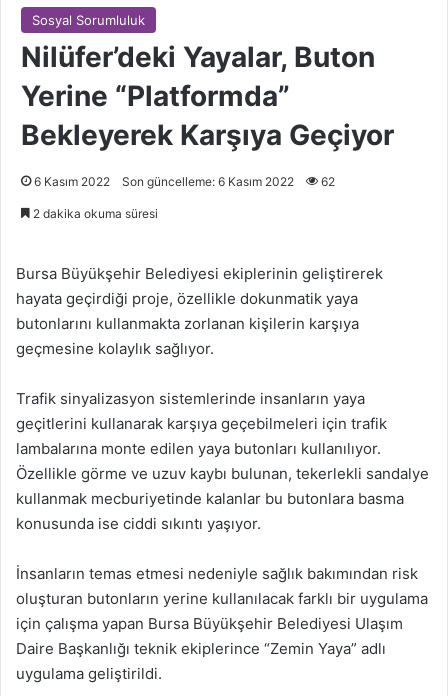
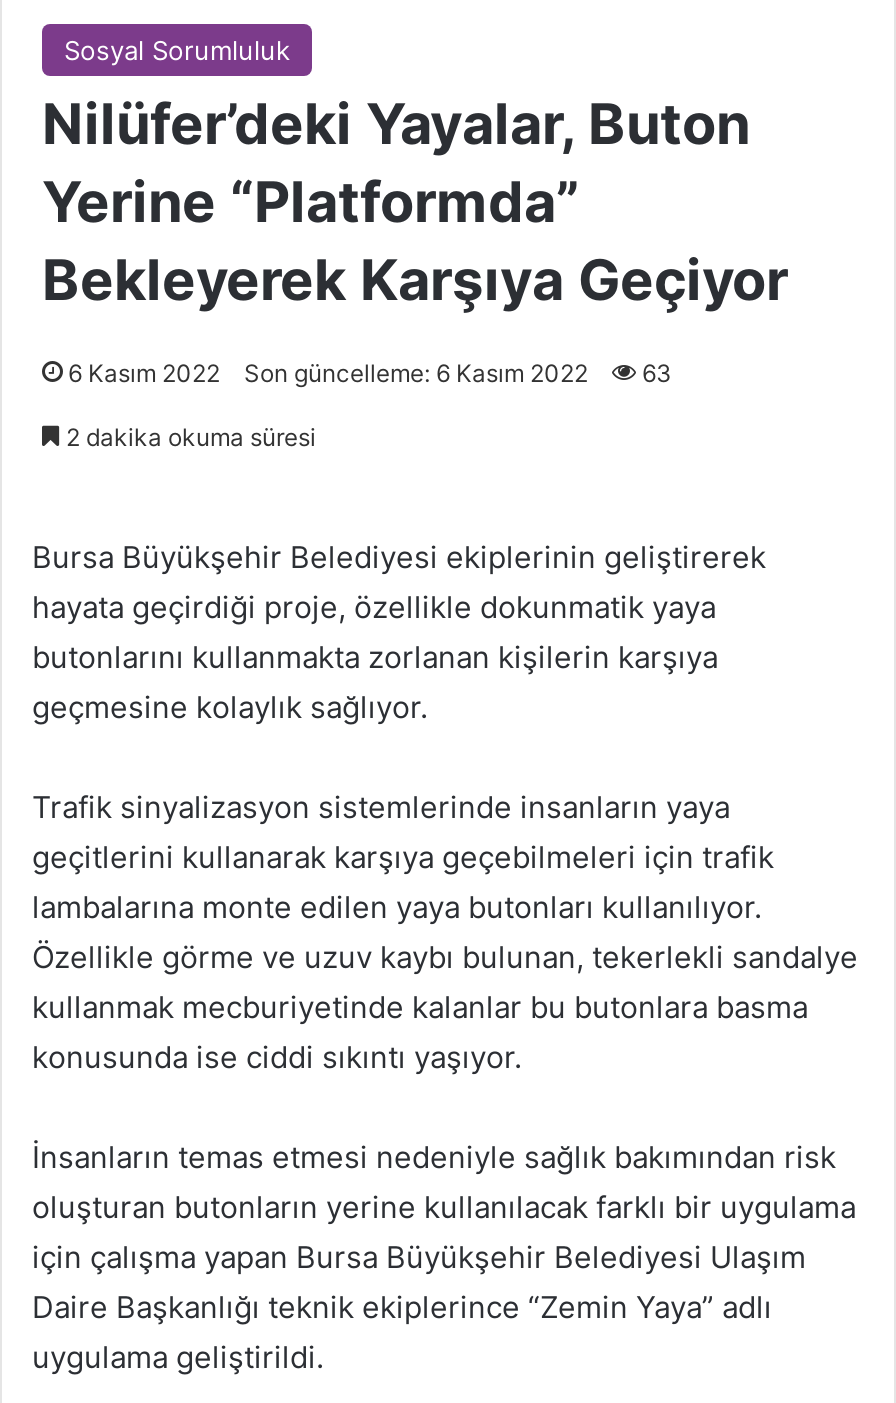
[34,174,335,189] 6 Kasım 2022 Son güncelleme: 6 Kasım 2022 62 -> [68,357,672,387] 6 Kasım 2022 Son güncelleme: 6 Kasım 2022 63

